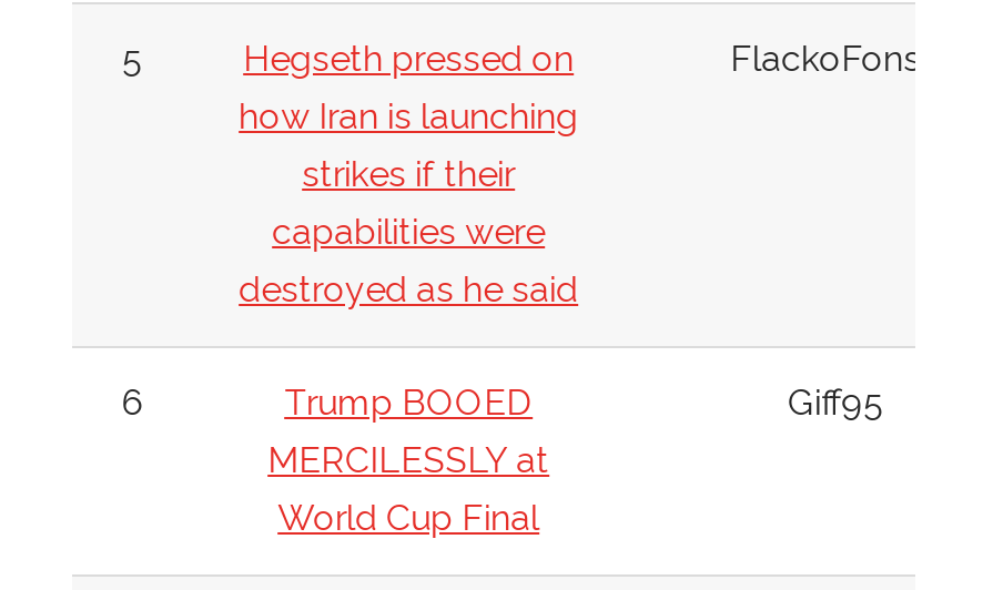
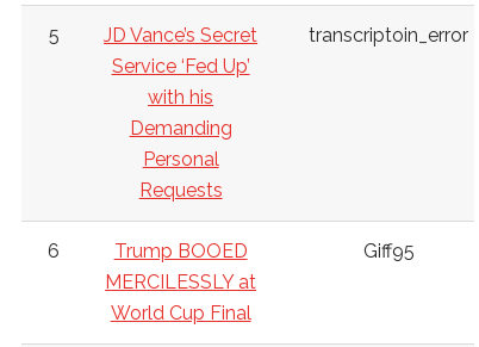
[239,38,578,311] Hegseth pressed on | how Iran is launching | strikes if their | capabilities were | destroyed as he said -> [104,24,257,202] JD Vance’s Secret | Service ‘Fed Up’ | with his | Demanding | Personal | Requests
[730,38,941,80] FlackoFonsy -> [309,24,468,47] transcriptoin_error

